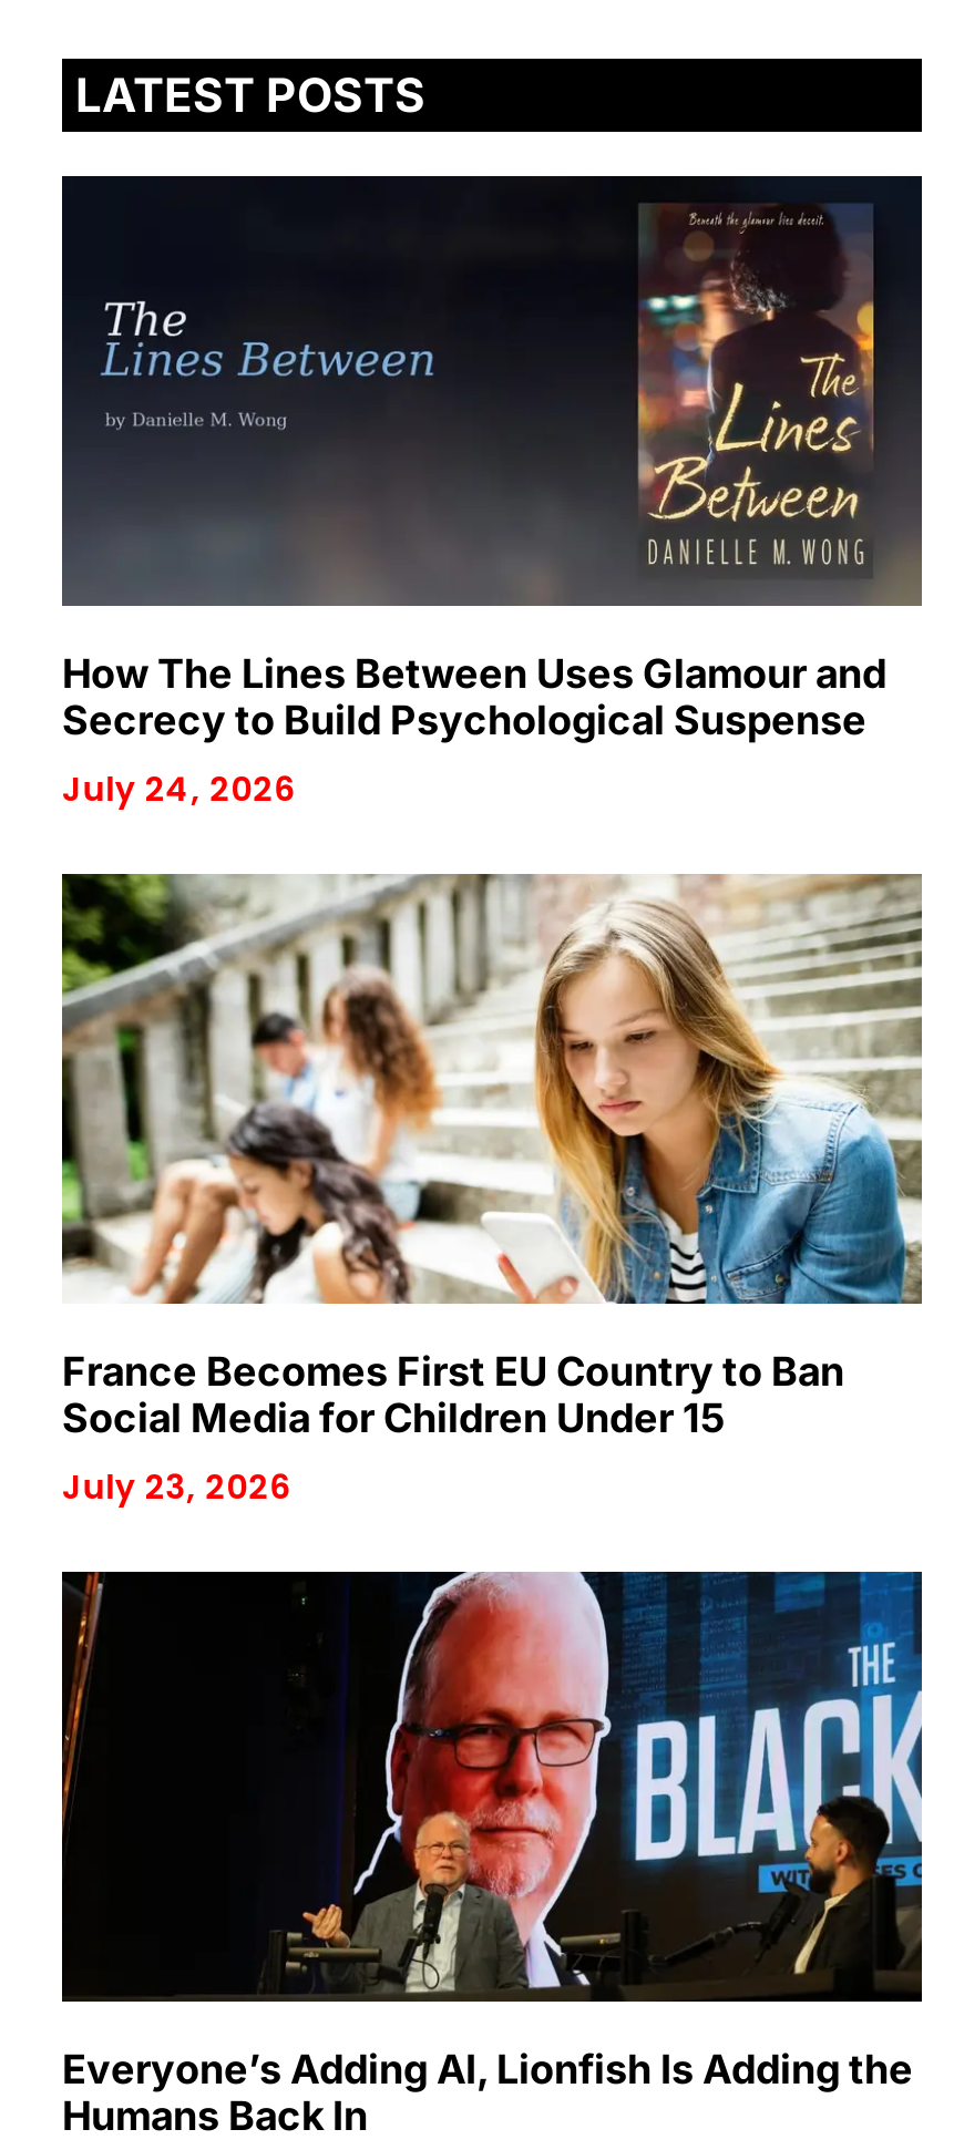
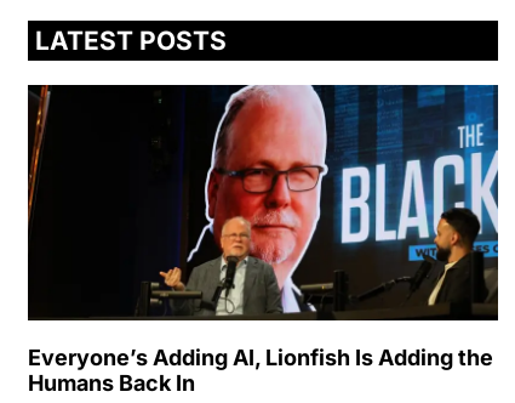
[62,174,924,811] [image] | How The Lines Between Uses Glamour and | Secrecy to Build Psychological Suspense | July 24, 2026 -> none
[60,872,924,1509] [image] | France Becomes First EU Country to Ban | Social Media for Children Under 15 | July 23, 2026 -> none

